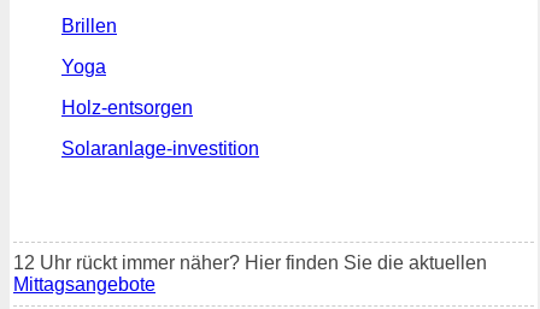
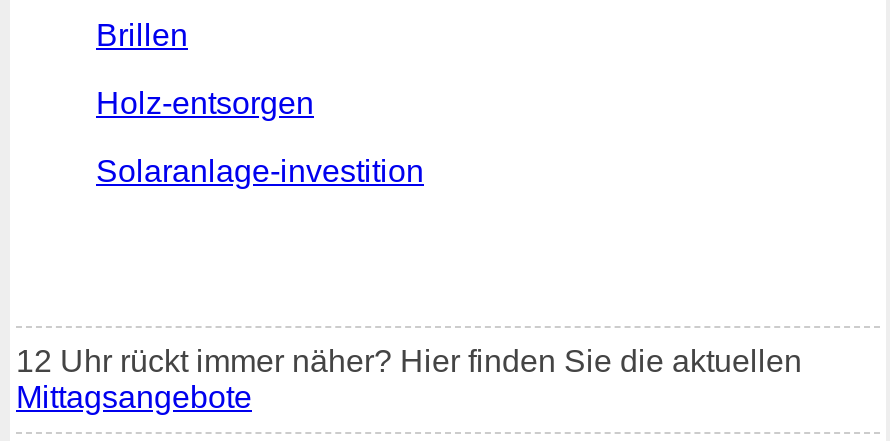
[61,57,106,77] Yoga -> none

